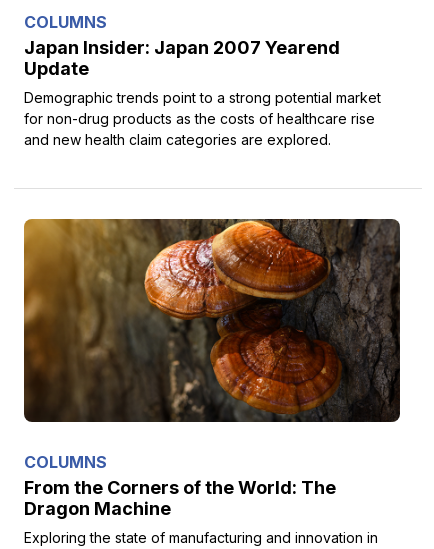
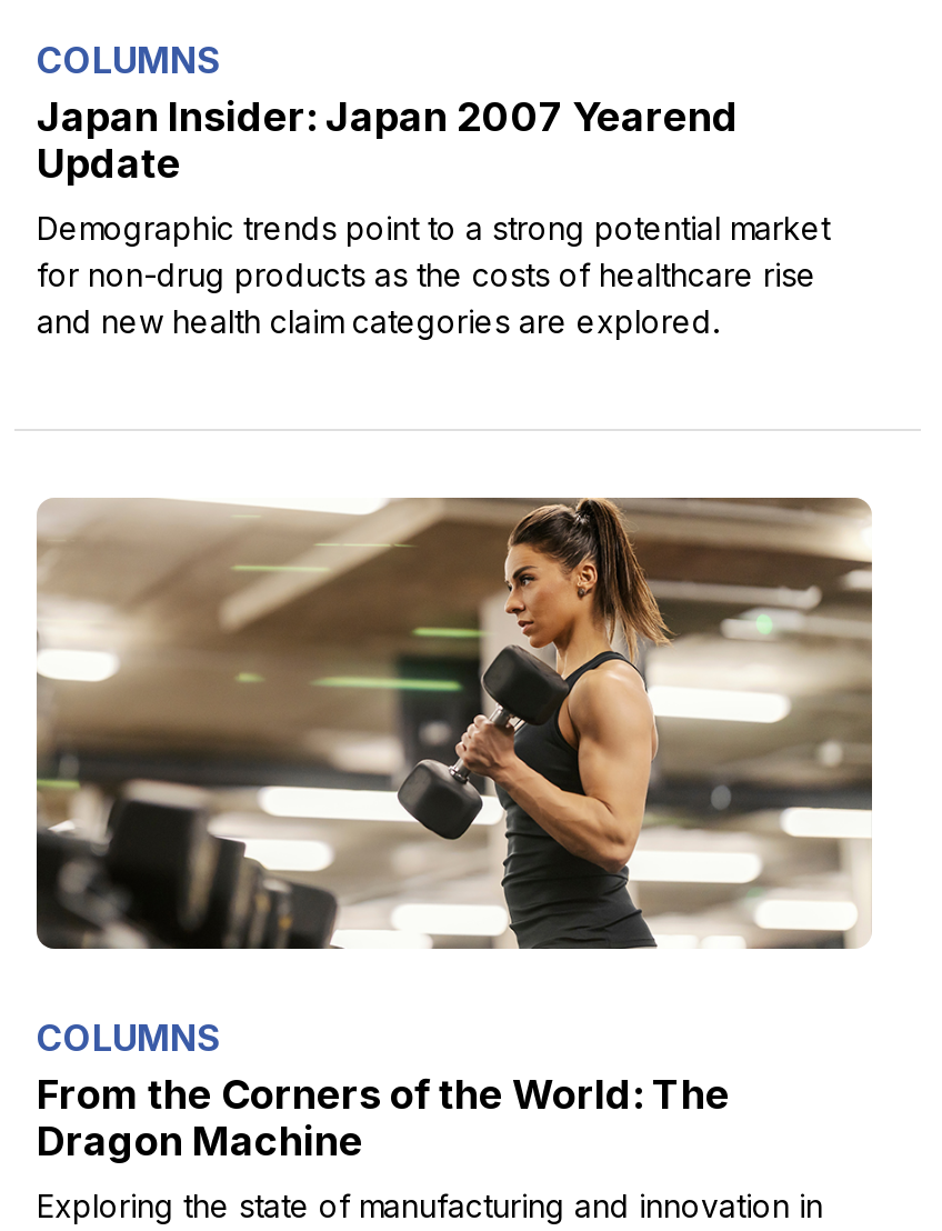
[23,218,401,423] [image] -> [34,498,874,951] [image]

